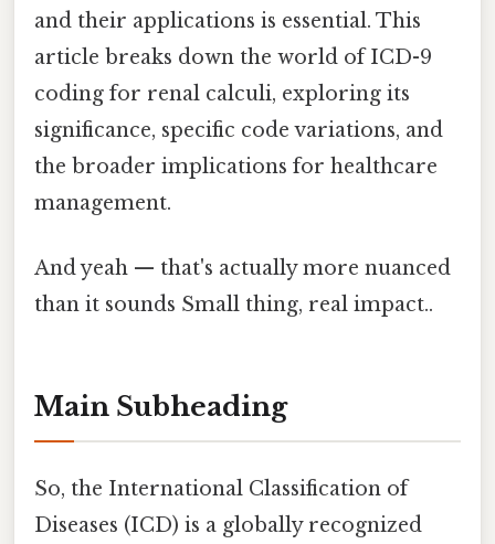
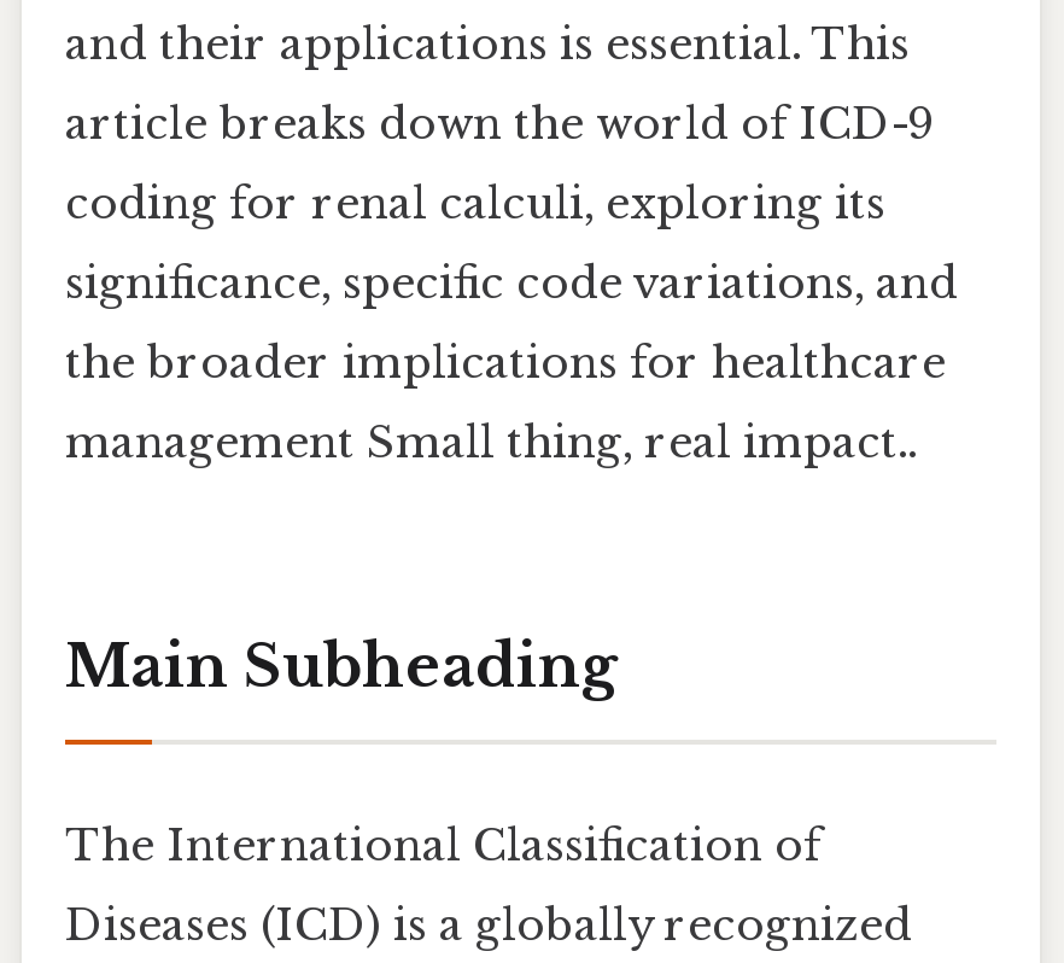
[34,191,451,317] management. | And yeah — that's actually more nuanced | than it sounds Small thing, real impact.. -> [65,417,917,470] management Small thing, real impact..
[34,477,408,501] So, the International Classification of -> [65,820,820,873] The International Classification of

